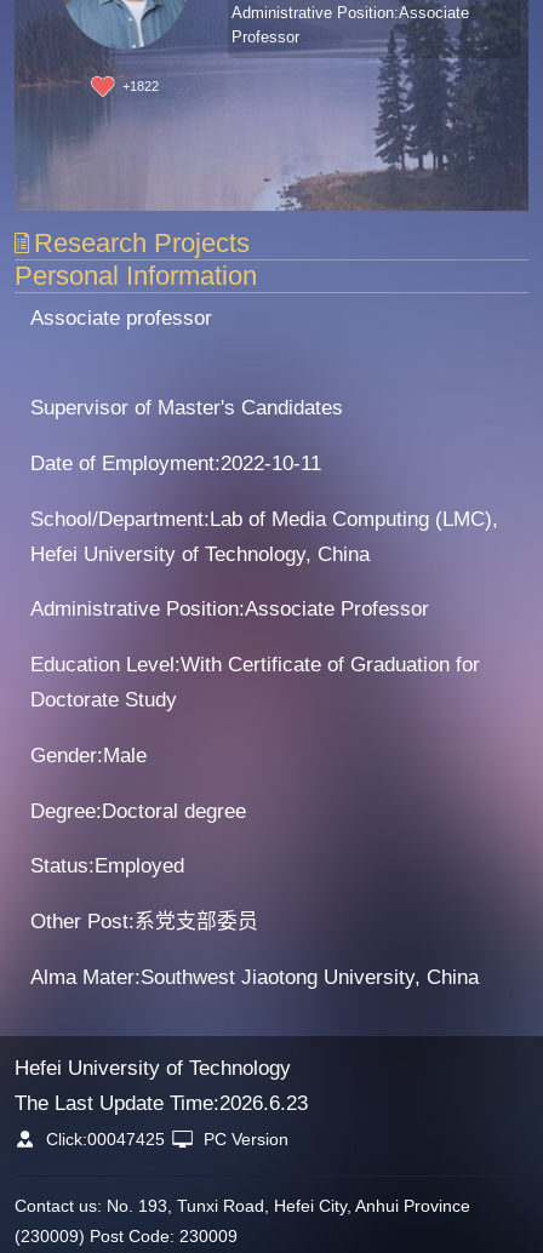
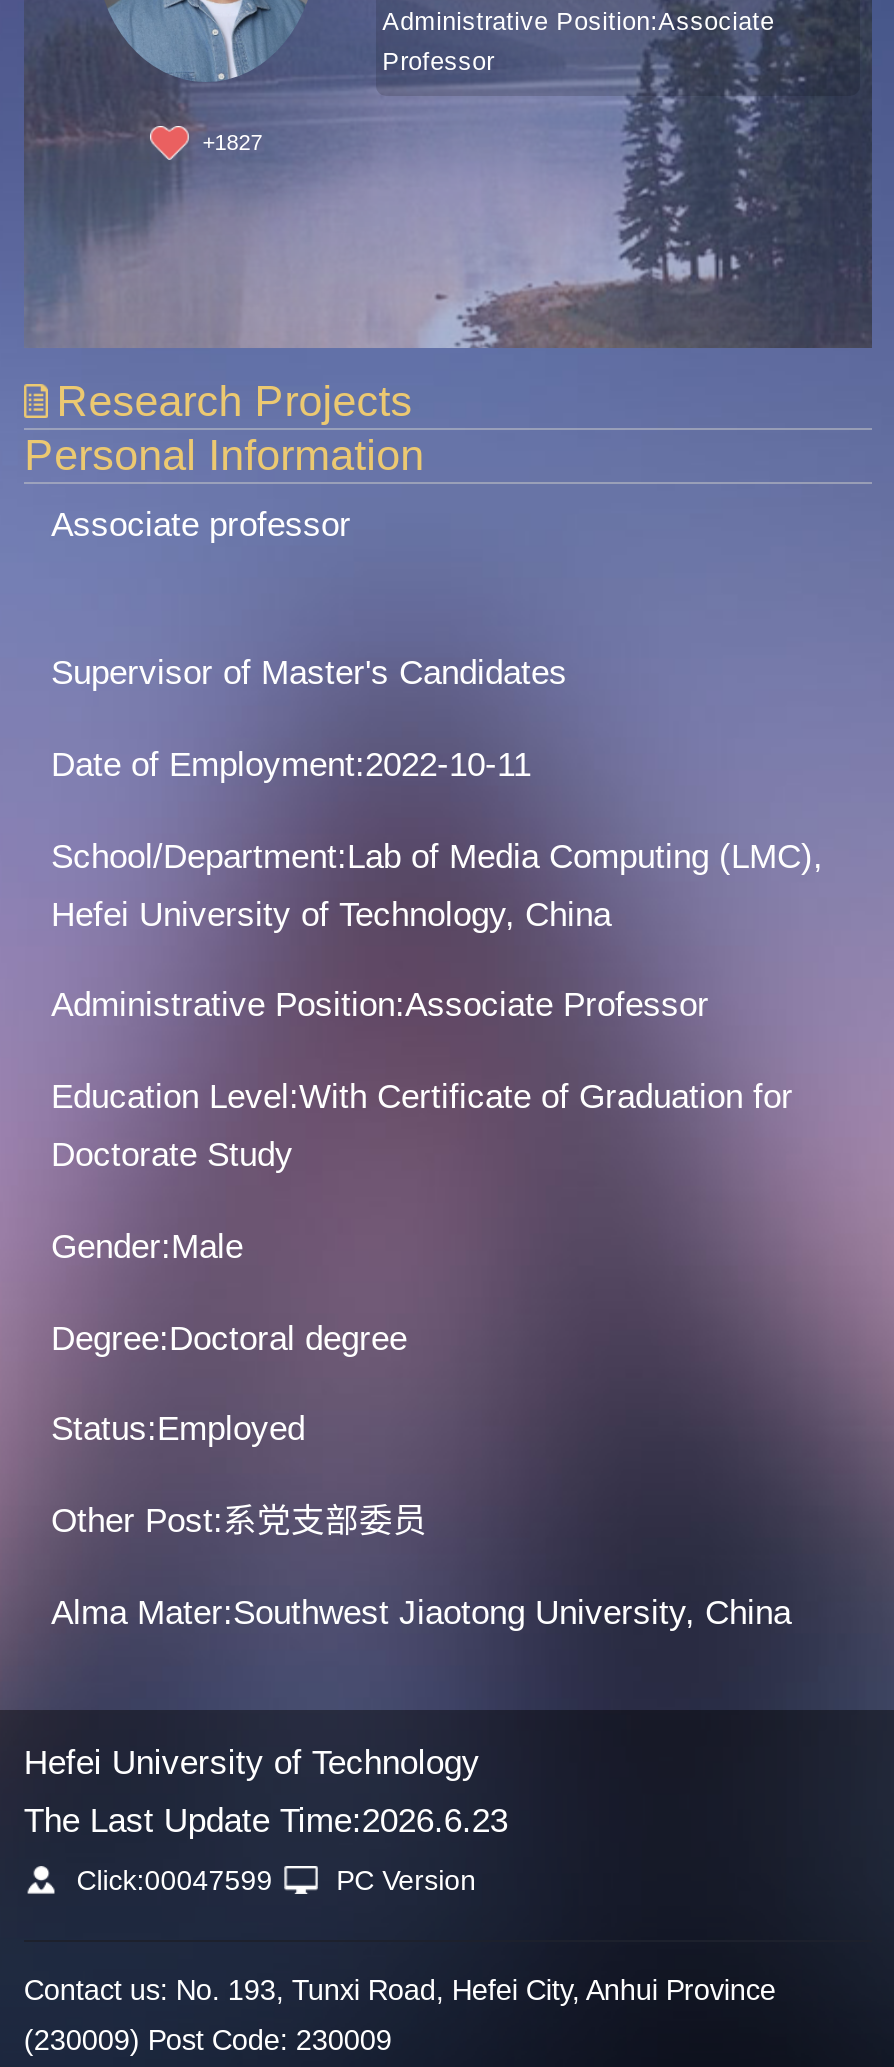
[123,79,159,93] +1822 -> [203,130,263,154] +1827
[41,1129,289,1149] Click:00047425 PC Version -> [68,1864,476,1896] Click:00047599 PC Version

